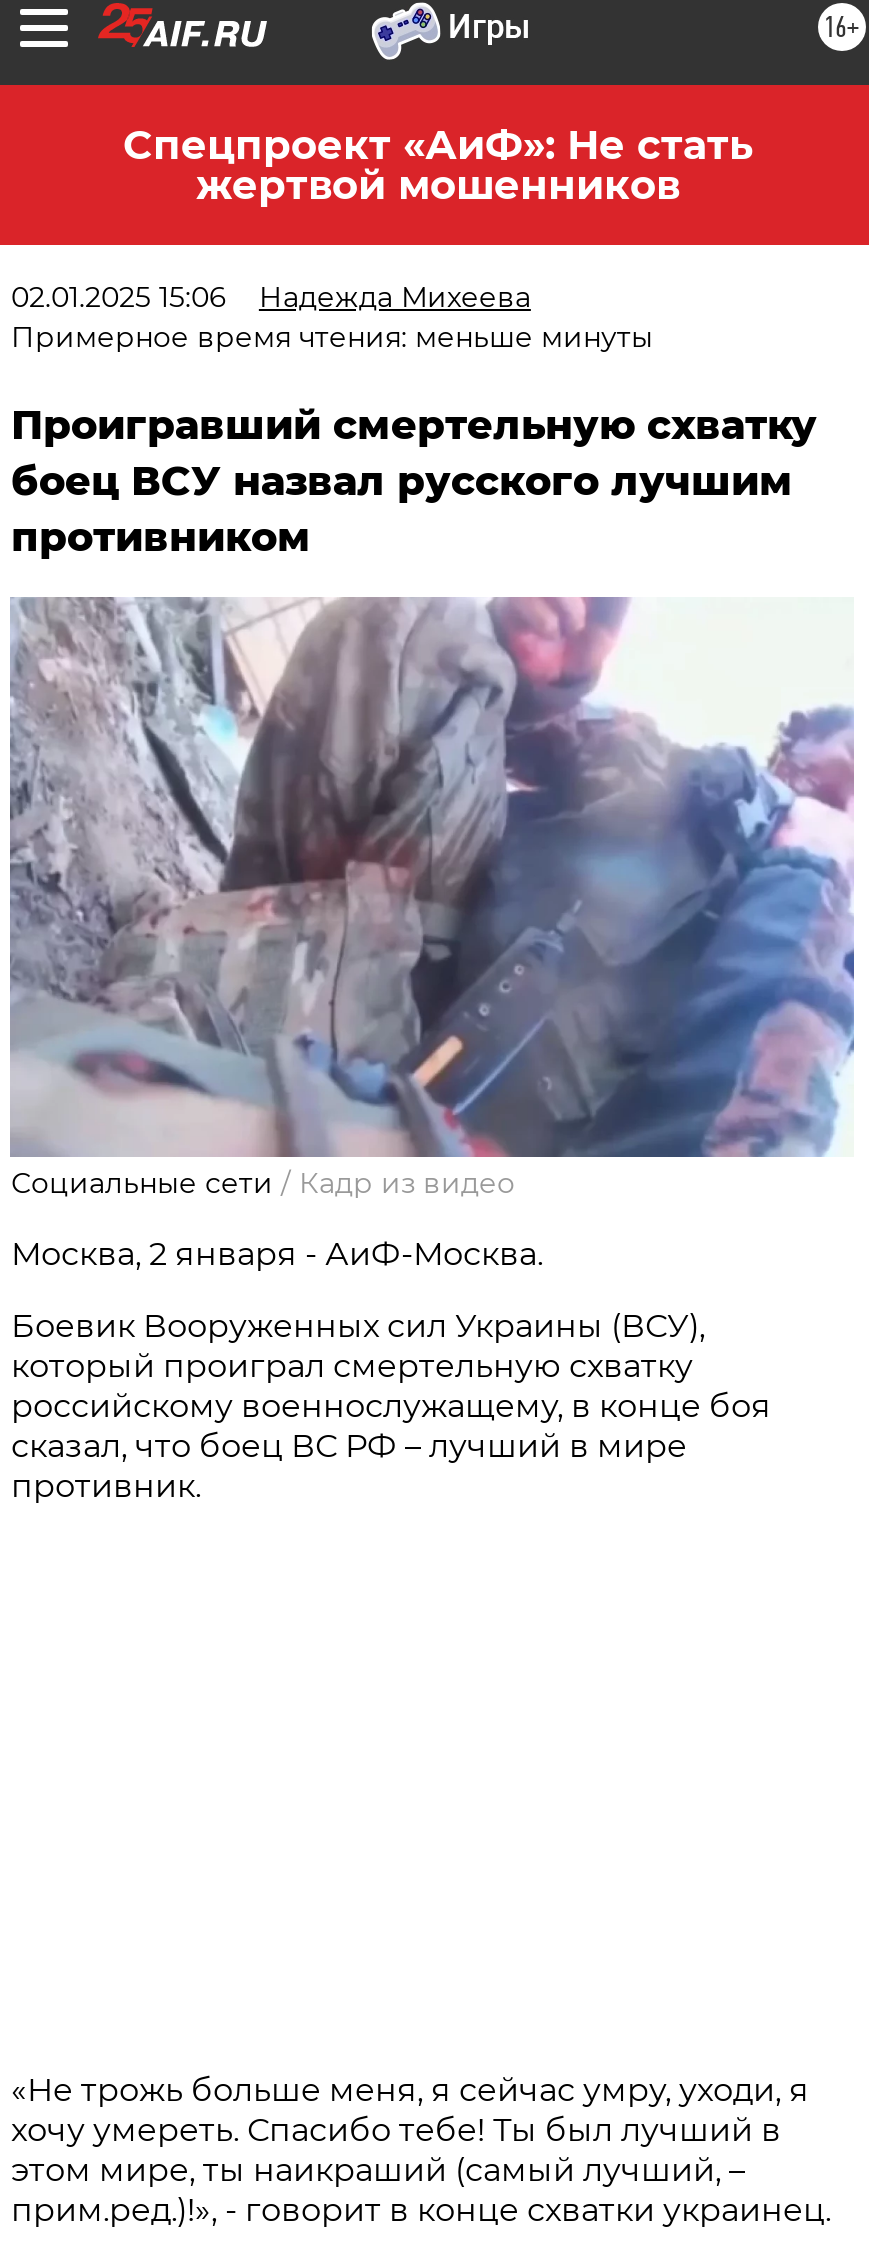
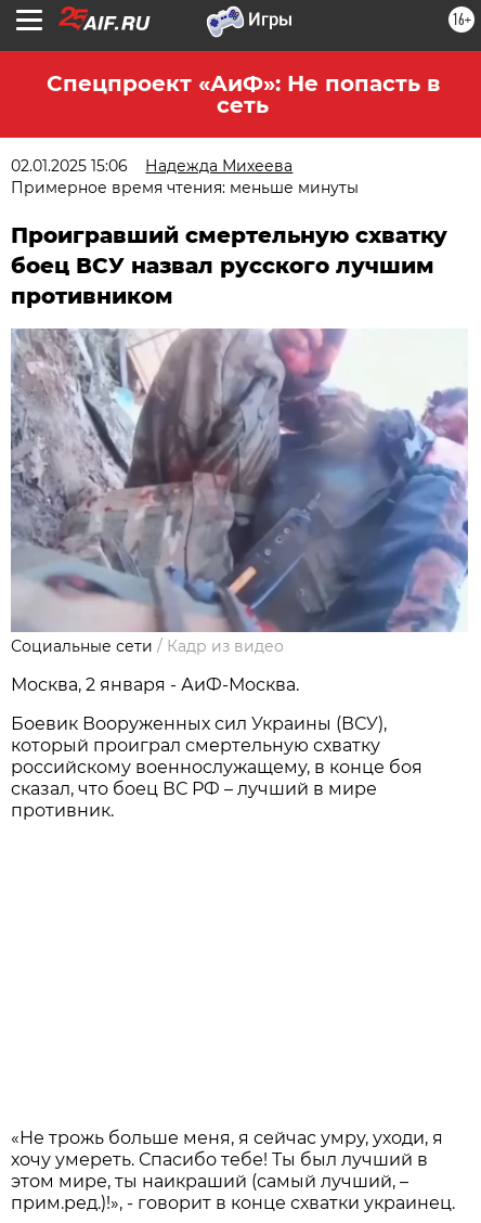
[123,121,753,209] Спецпроект «АиФ»: Не стать | жертвой мошенников -> [46,70,439,118] Спецпроект «АиФ»: Не попасть в | сеть

